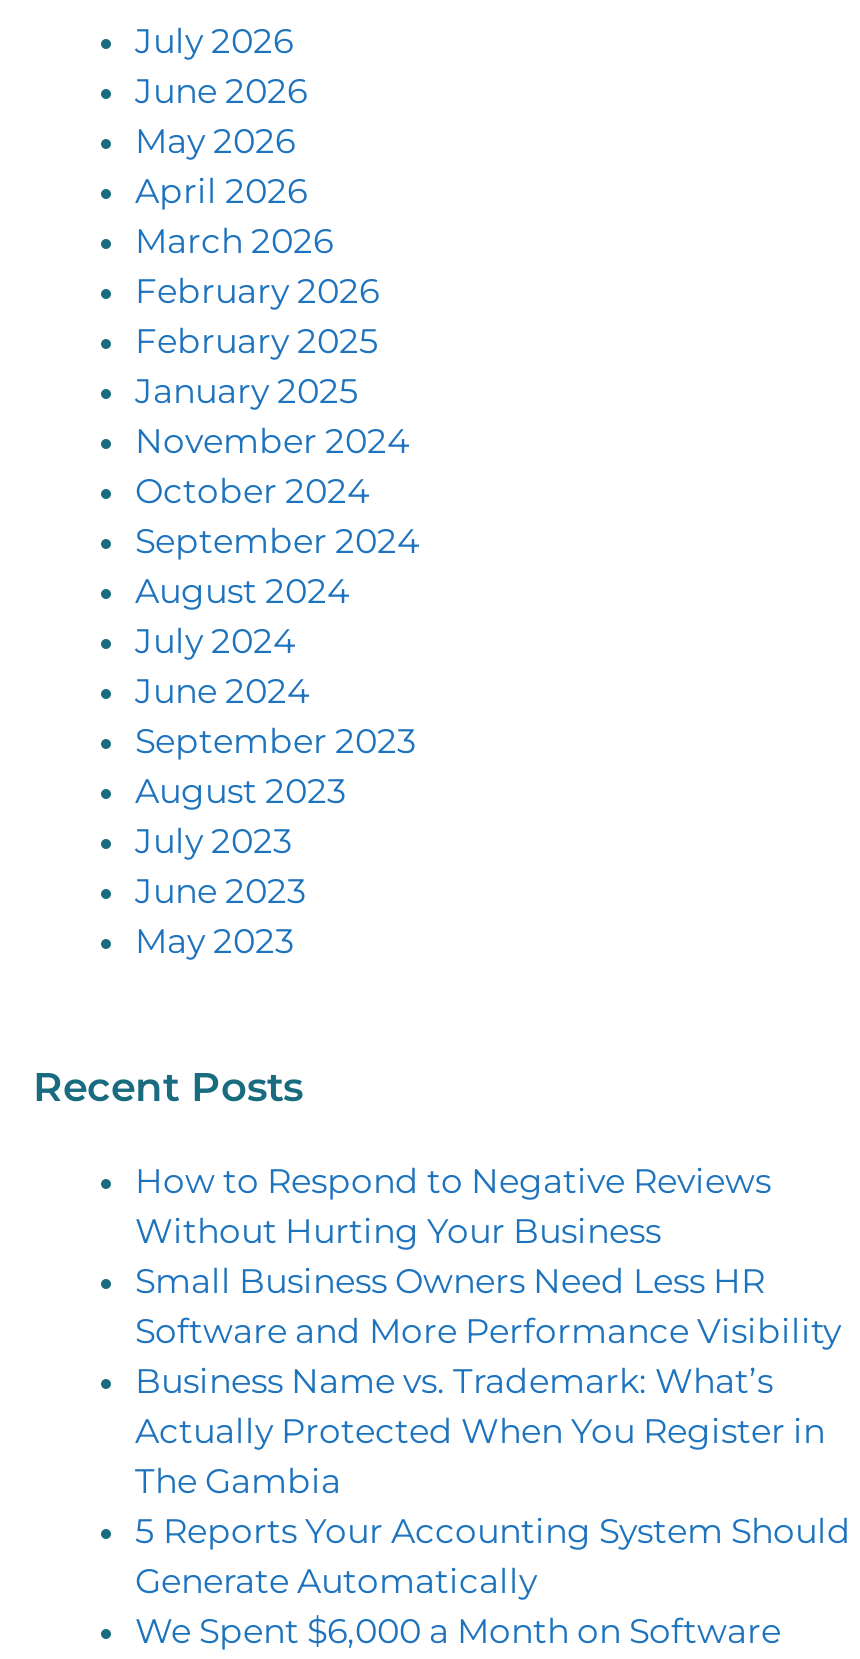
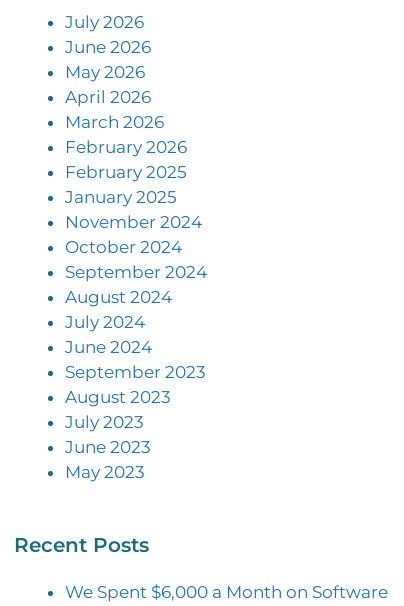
[135,1162,851,1602] How to Respond to Negative Reviews | Without Hurting Your Business | Small Business Owners Need Less HR | Software and More Performance Visibility | Business Name vs. Trademark: What’s | Actually Protected When You Register in | The Gambia | 5 Reports Your Accounting System Should | Generate Automatically -> none

